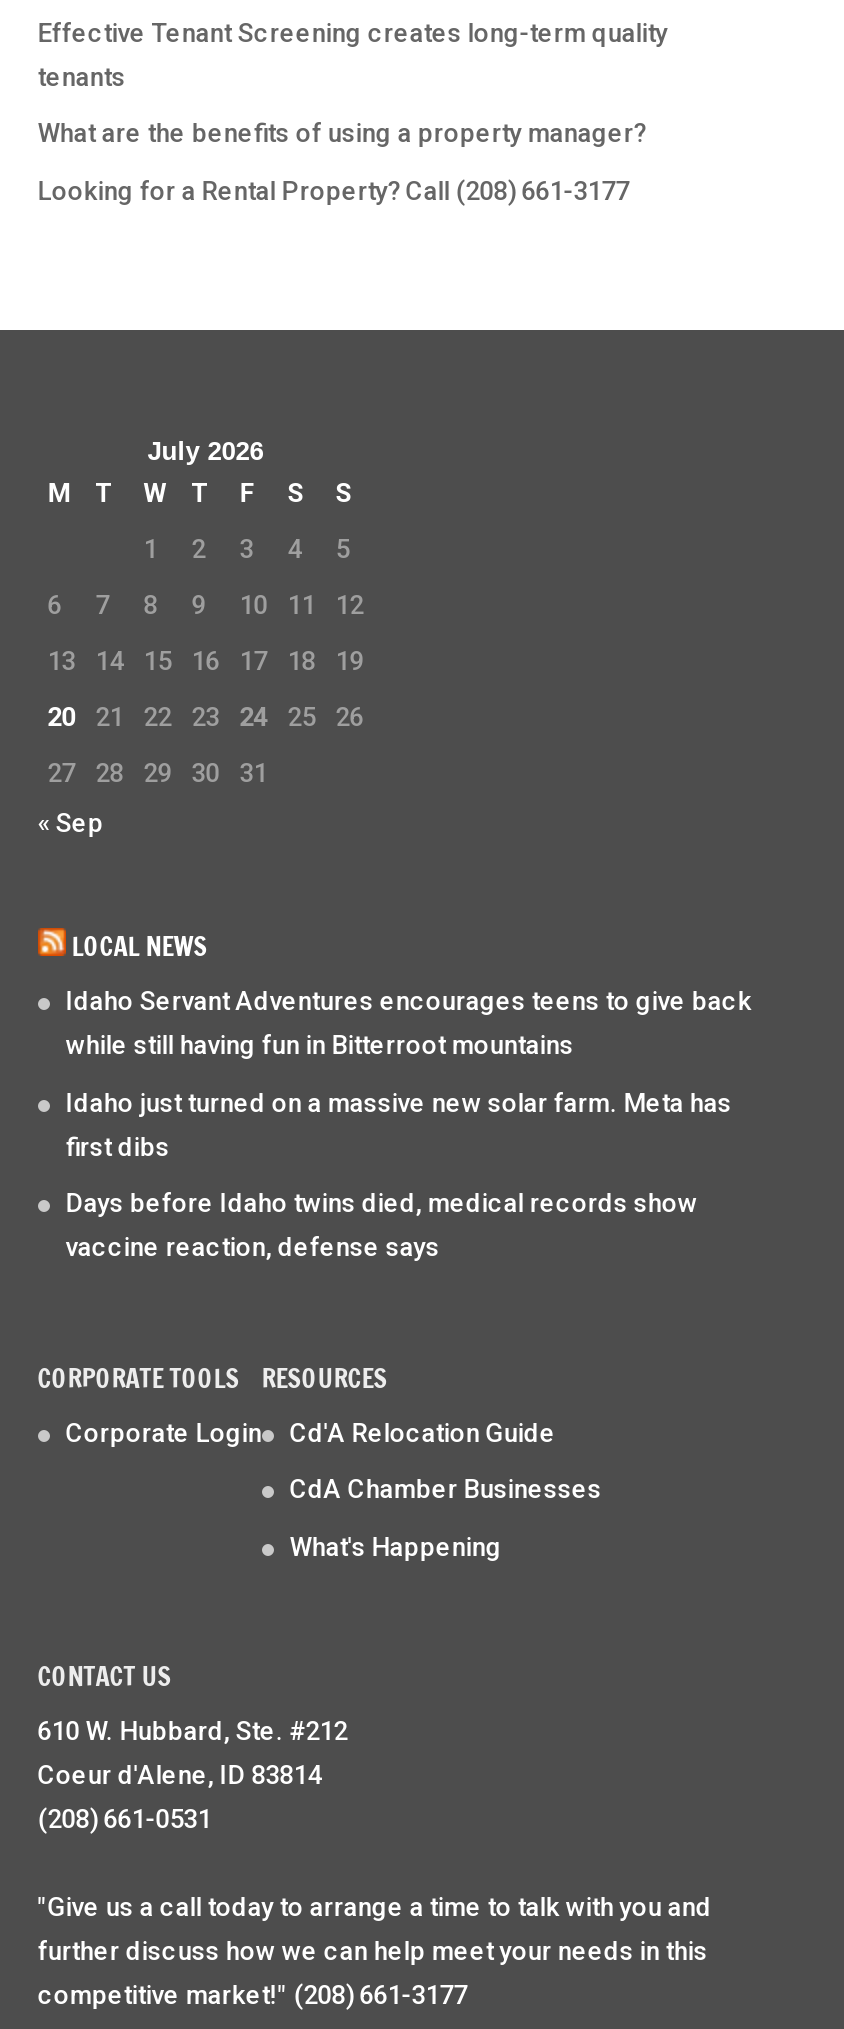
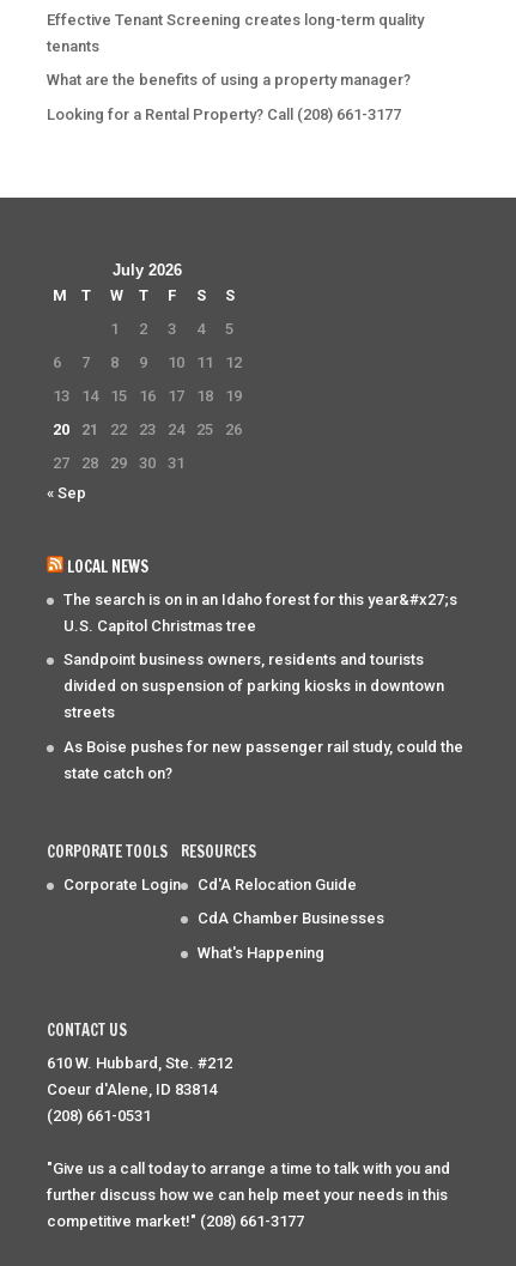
[66,986,752,1262] Idaho Servant Adventures encourages teens to give back | while still having fun in Bitterroot mountains | Idaho just turned on a massive new solar farm. Meta has | first dibs | Days before Idaho twins died, medical records show | vaccine reaction, defense says -> [63,590,463,782] The search is on in an Idaho forest for this year&#x27;s | U.S. Capitol Christmas tree | Sandpoint business owners, residents and tourists | divided on suspension of parking kiosks in downtown | streets | As Boise pushes for new passenger rail study, could the | state catch on?

